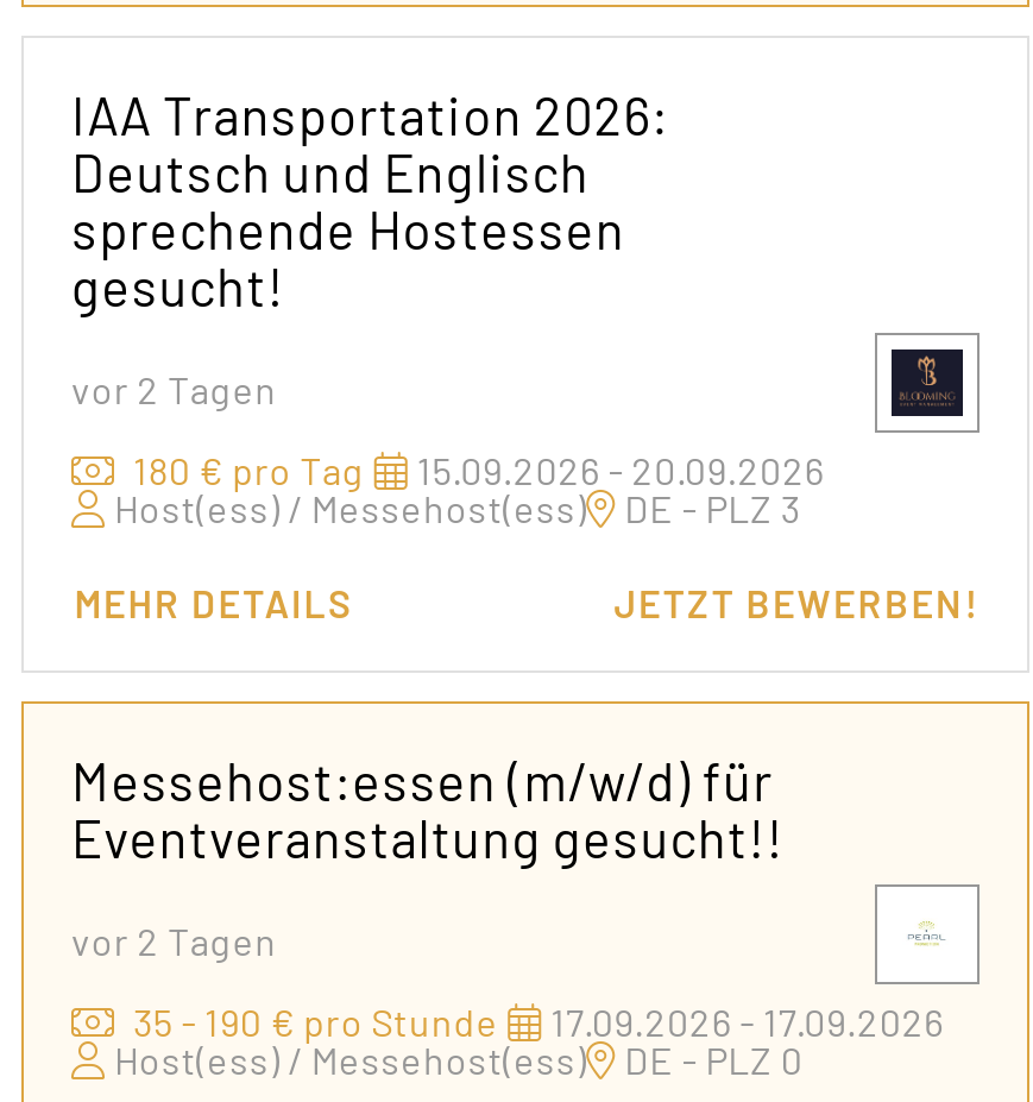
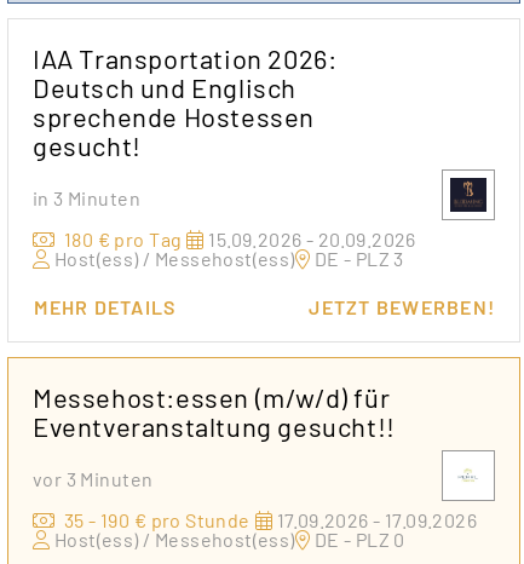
[71,365,277,410] vor 2 Tagen -> [33,186,140,209] in 3 Minuten
[71,917,277,962] vor 2 Tagen -> [33,467,153,490] vor 3 Minuten

